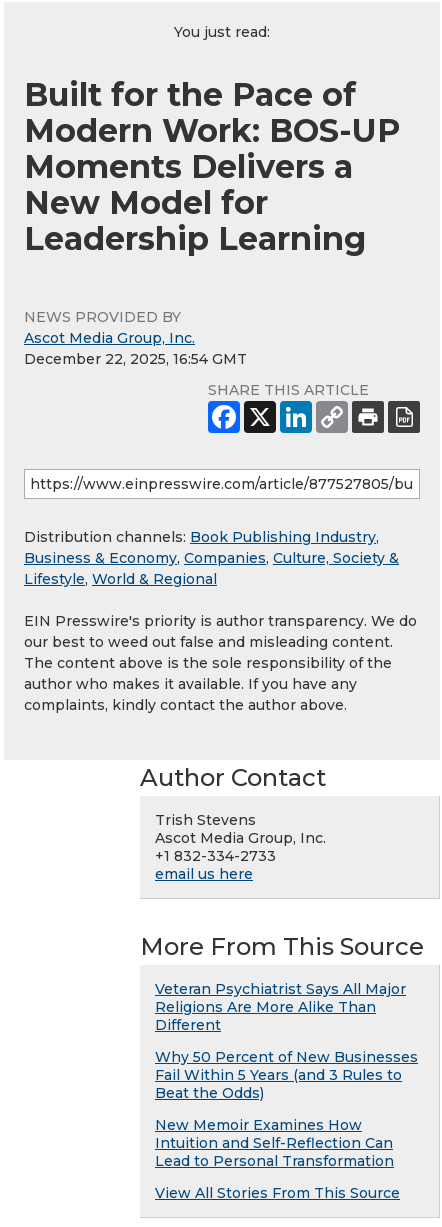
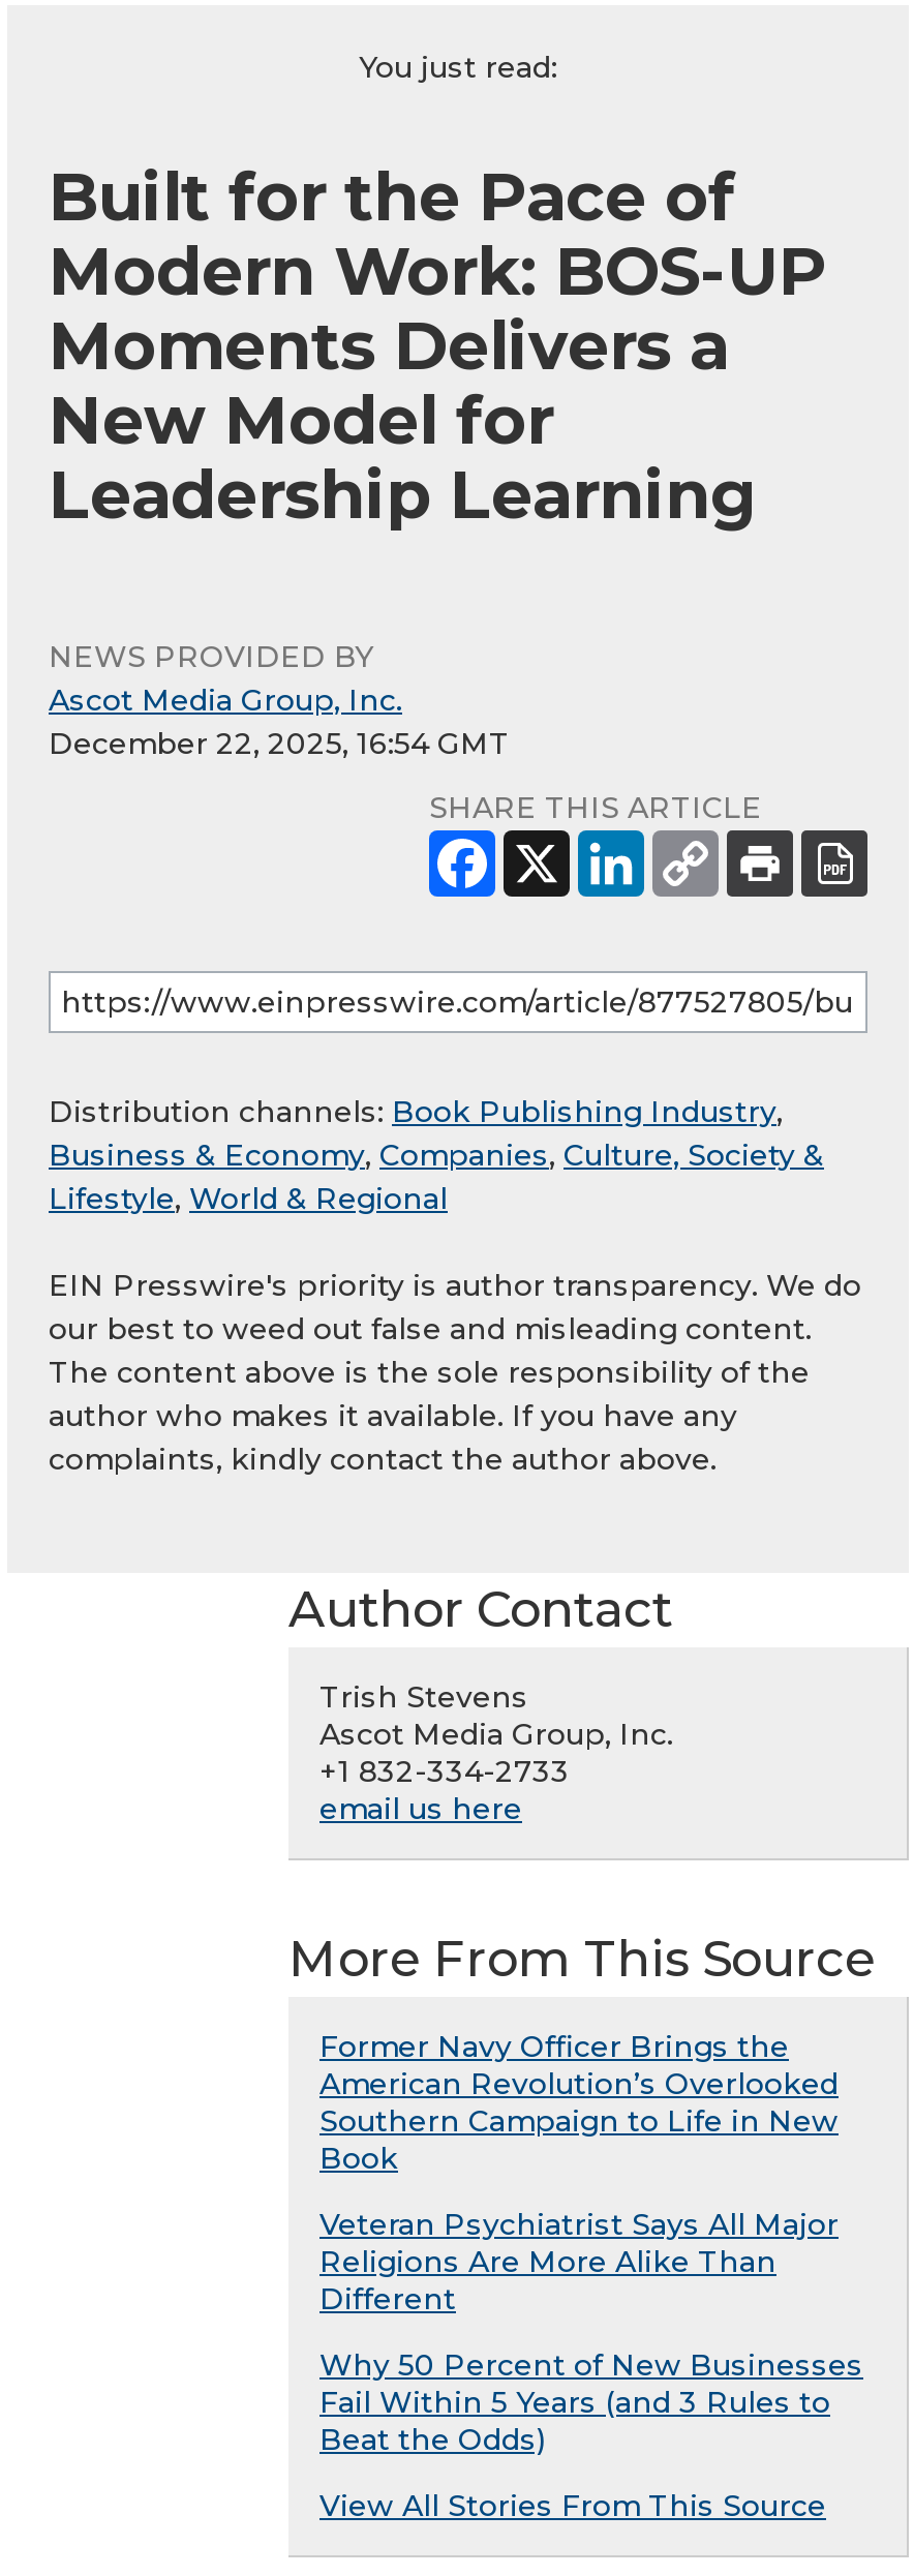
none -> [319,2028,839,2177] Former Navy Officer Brings the | American Revolution’s Overlooked | Southern Campaign to Life in New | Book
moved [155,980,418,1102] -> [319,2206,863,2458]: Veteran Psychiatrist Says All Major | Religions Are More Alike Than | Different | Why 50 Percent of New Businesses | Fail Within 5 Years (and 3 Rules to | Beat the Odds)
[155,1116,394,1170] New Memoir Examines How | Intuition and Self-Reflection Can | Lead to Personal Transformation -> none

